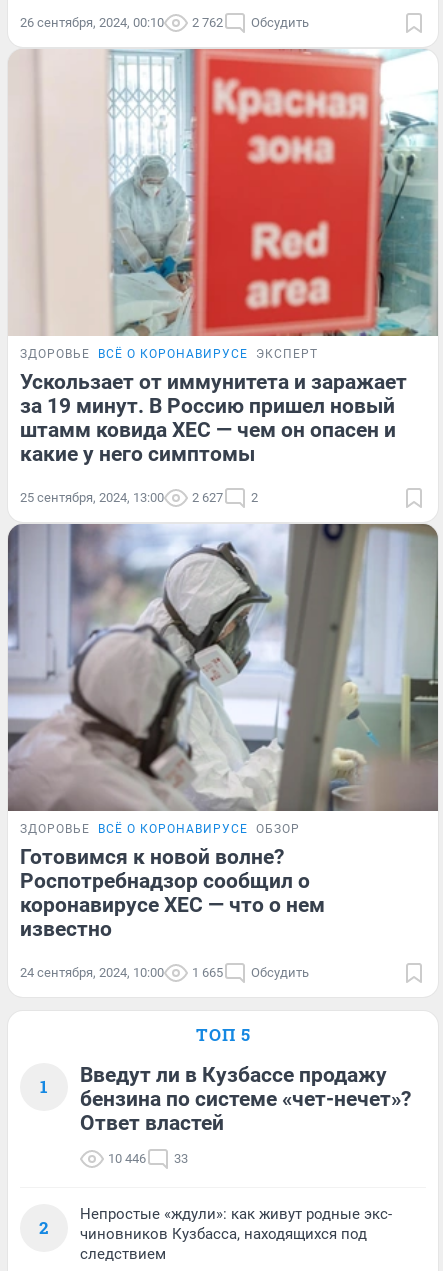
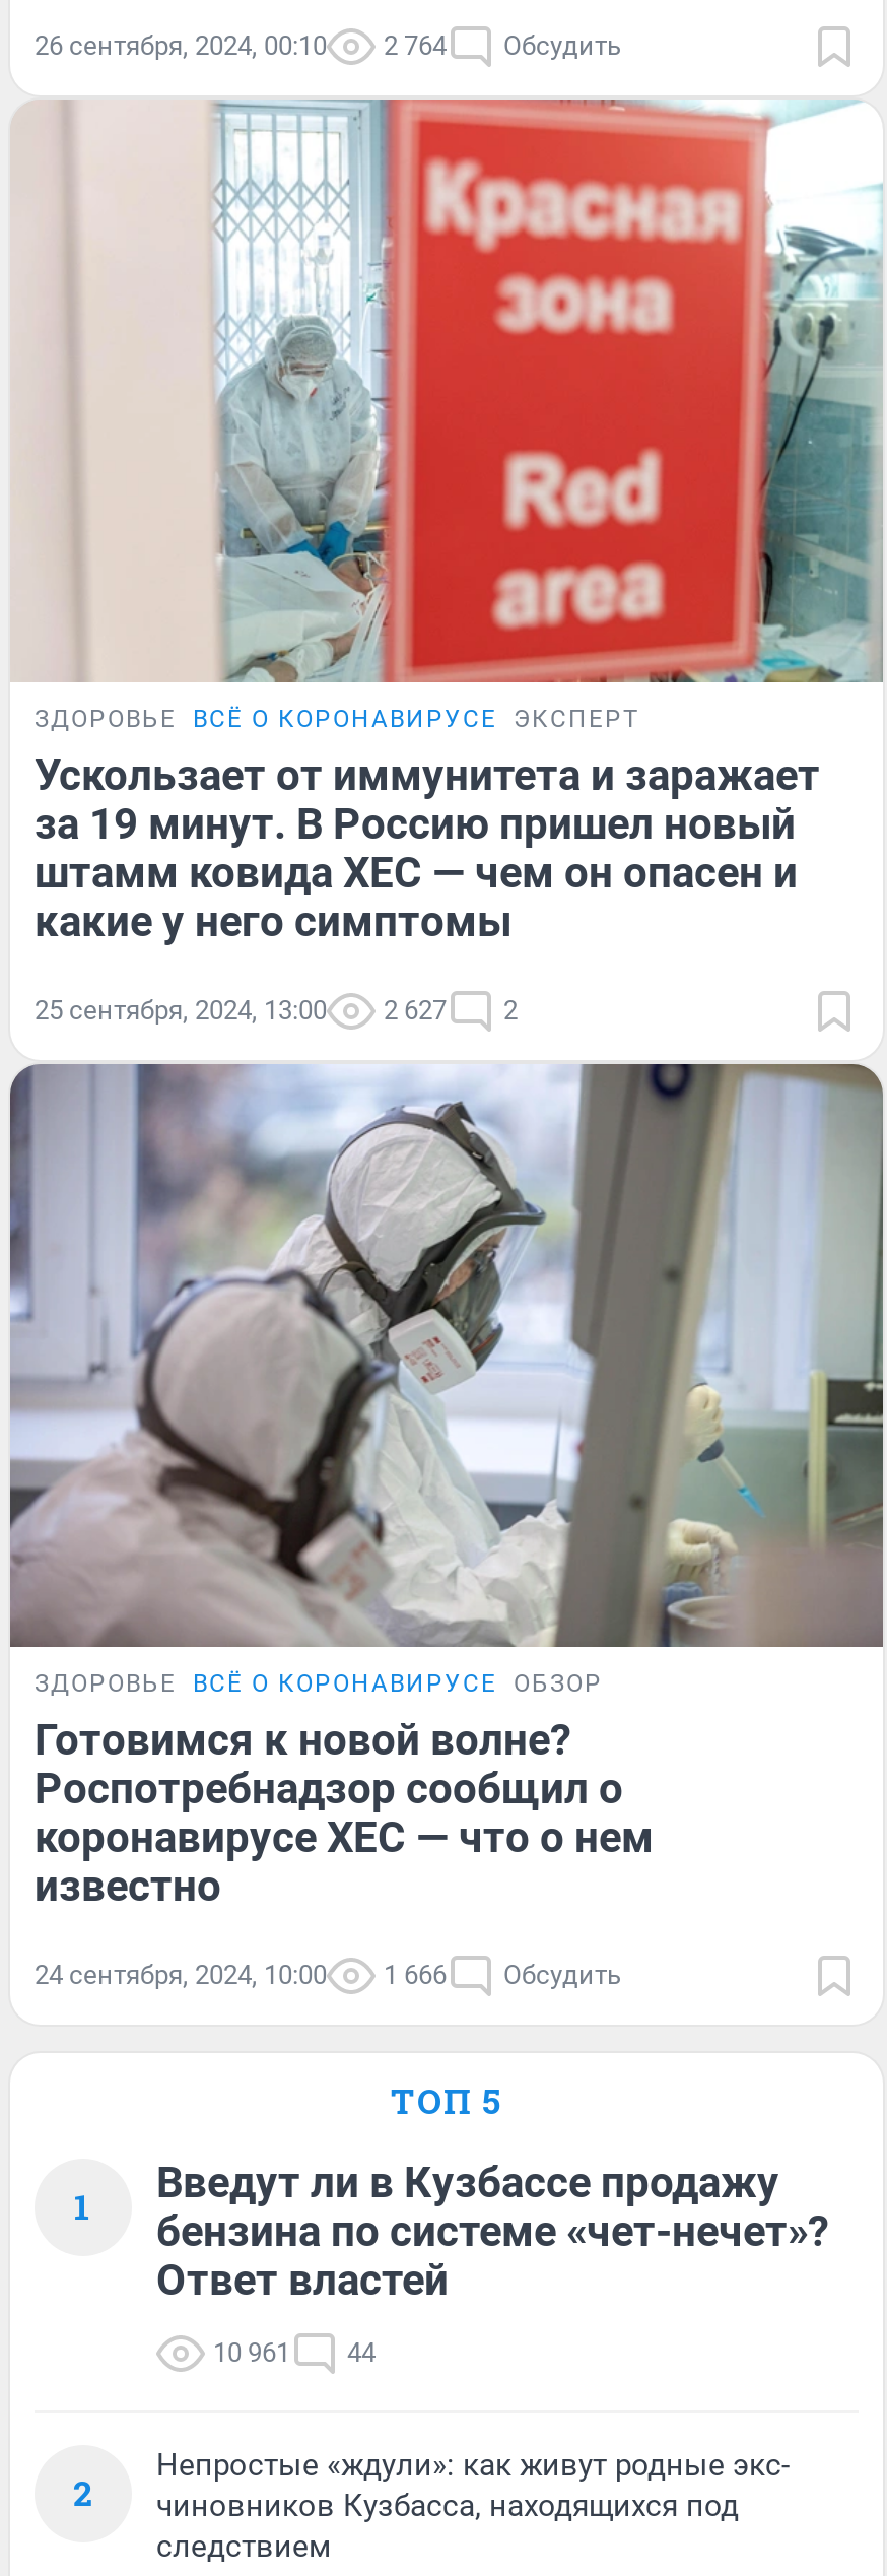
[20,15,309,30] 26 сентября, 2024, 00:10 2 762 Обсудить -> [35,31,621,62] 26 сентября, 2024, 00:10 2 764 Обсудить
[20,965,309,980] 24 сентября, 2024, 10:00 1 665 Обсудить -> [35,1959,621,1989] 24 сентября, 2024, 10:00 1 666 Обсудить
[108,1151,146,1166] 10 446 -> [213,2337,290,2367] 10 961
[174,1151,188,1166] 33 -> [347,2337,376,2367] 44

